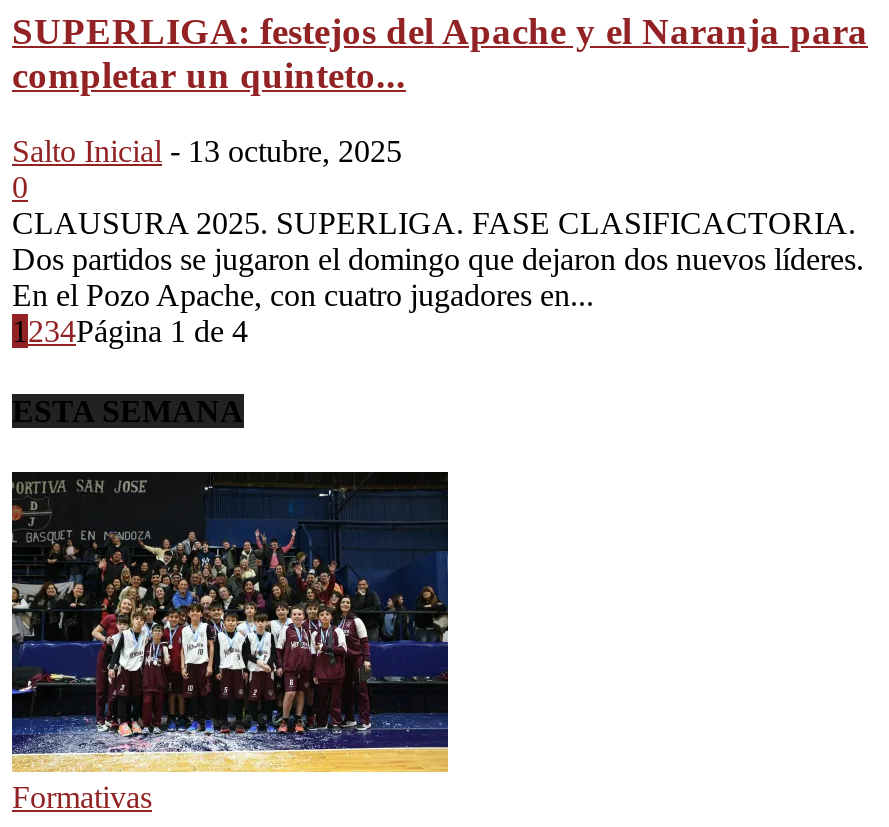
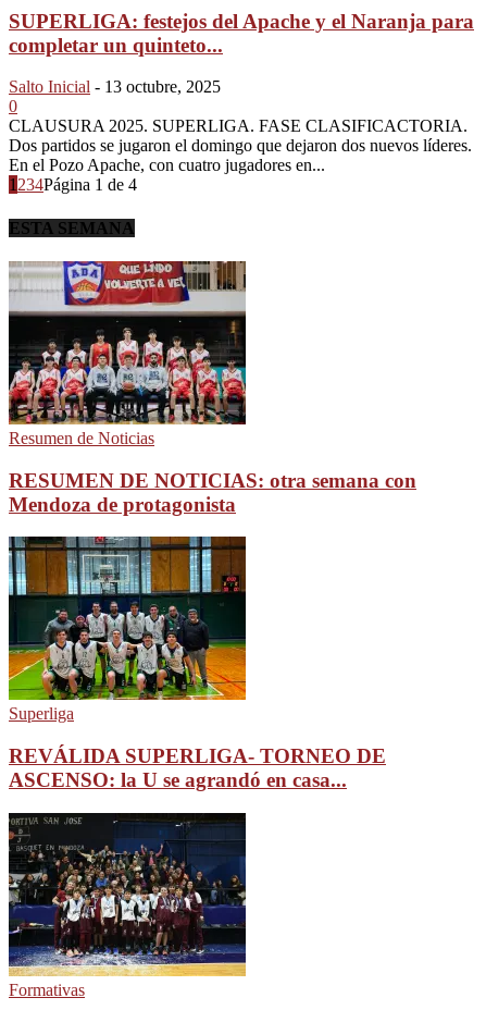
none -> [8,260,416,515] [image] | Resumen de Noticias | RESUMEN DE NOTICIAS: otra semana con | Mendoza de protagonista
none -> [8,535,386,791] [image] | Superliga | REVÁLIDA SUPERLIGA- TORNEO DE | ASCENSO: la U se agrandó en casa...

